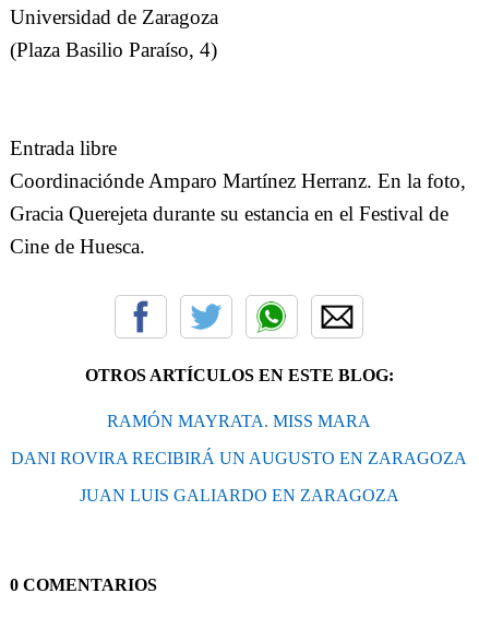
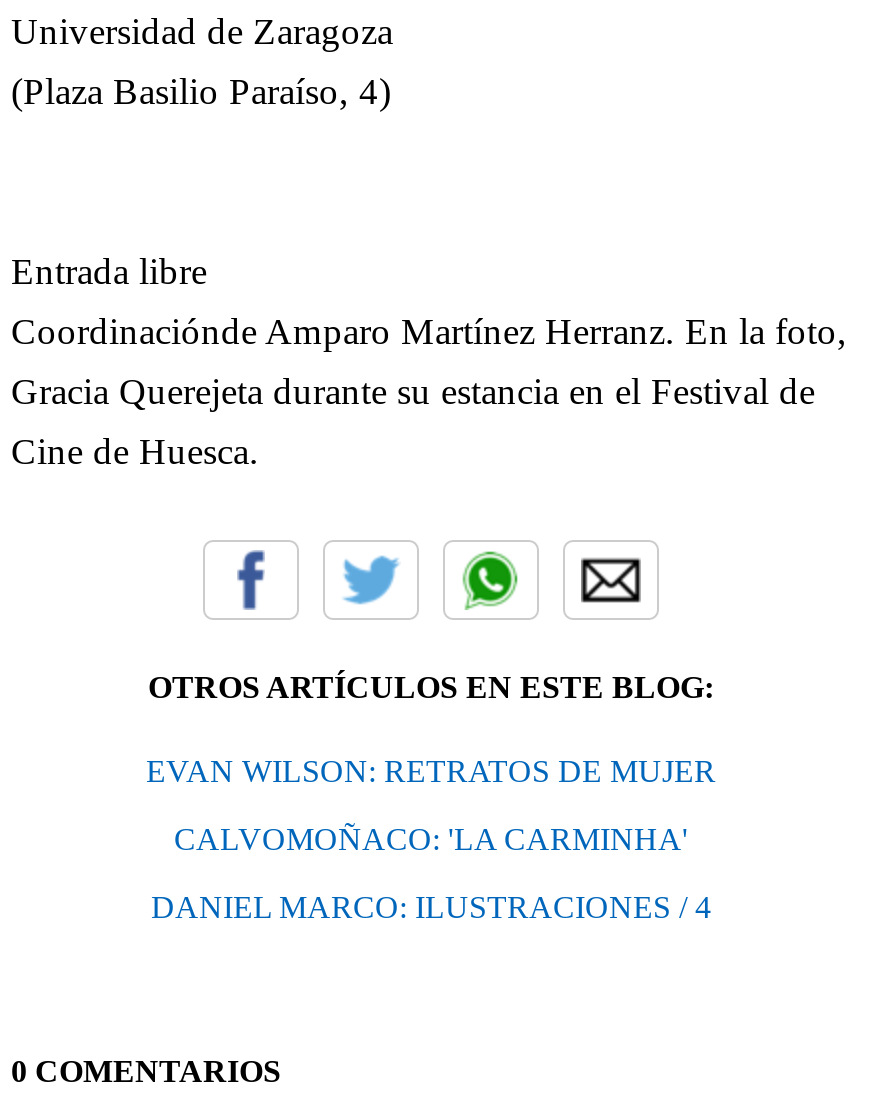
[107,411,371,430] RAMÓN MAYRATA. MISS MARA -> [146,754,716,788] EVAN WILSON: RETRATOS DE MUJER
[11,449,467,467] DANI ROVIRA RECIBIRÁ UN AUGUSTO EN ZARAGOZA -> [174,822,688,856] CALVOMOÑACO: 'LA CARMINHA'
[79,486,399,504] JUAN LUIS GALIARDO EN ZARAGOZA -> [151,890,711,924] DANIEL MARCO: ILUSTRACIONES / 4

